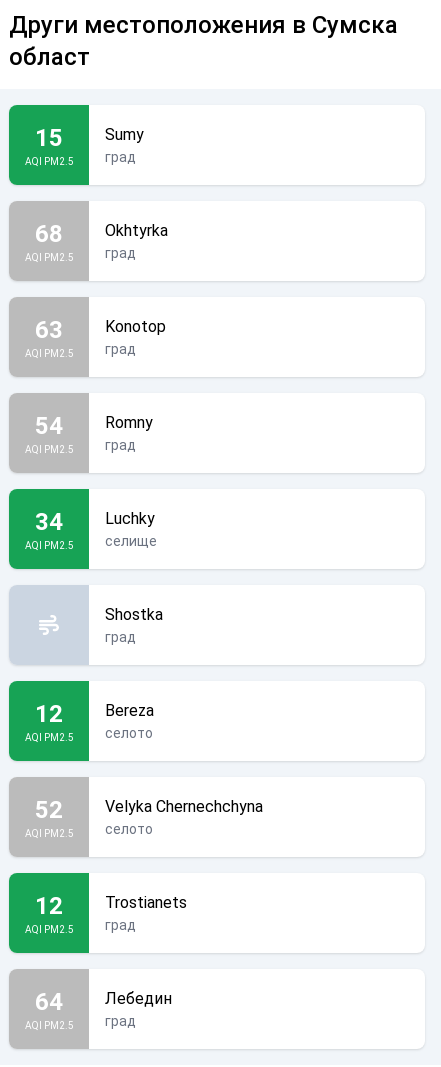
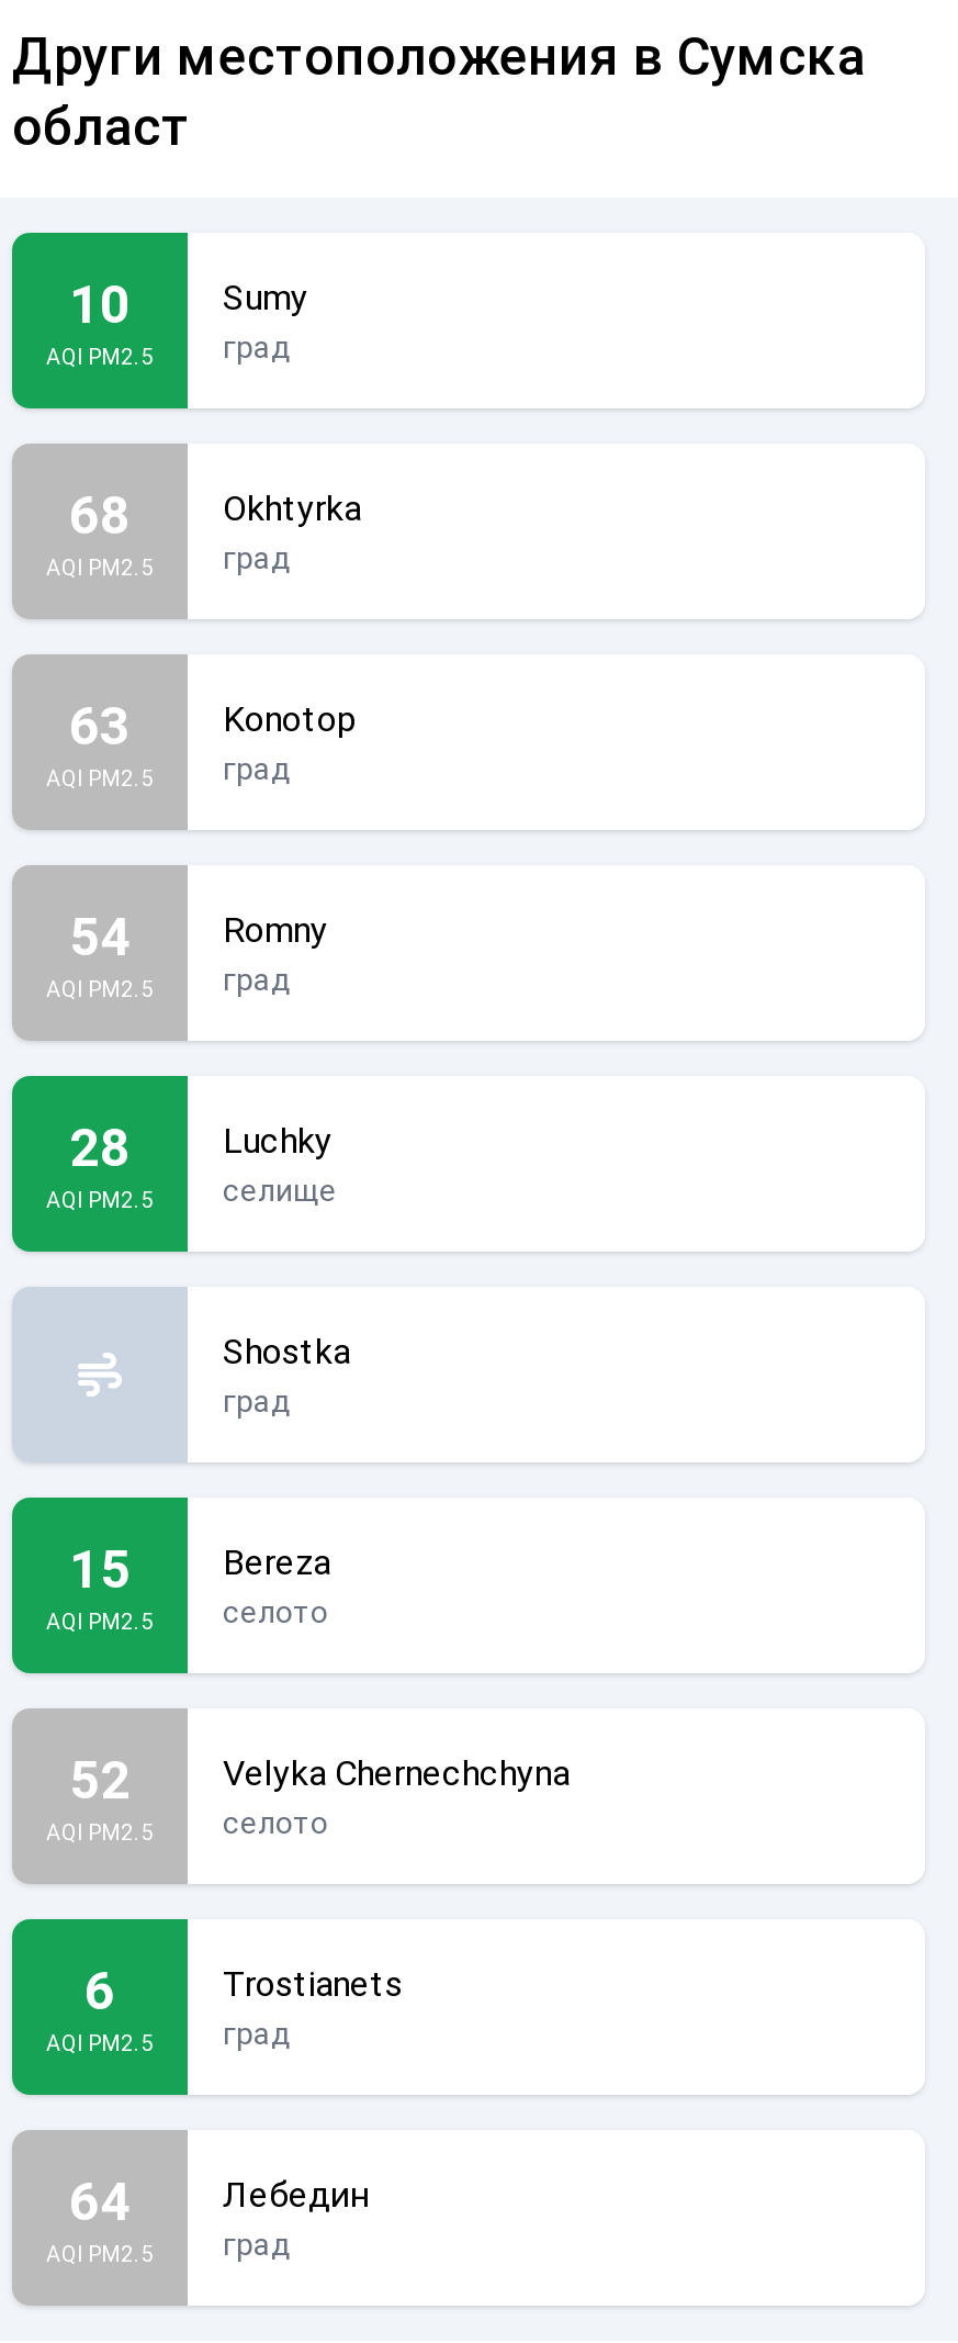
[35,123,63,151] 15 -> [69,273,131,335] 10
[35,507,63,535] 34 -> [69,1117,131,1178] 28
[35,699,63,727] 12 -> [69,1538,131,1600] 15
[35,891,63,919] 12 -> [84,1960,115,2021] 6

